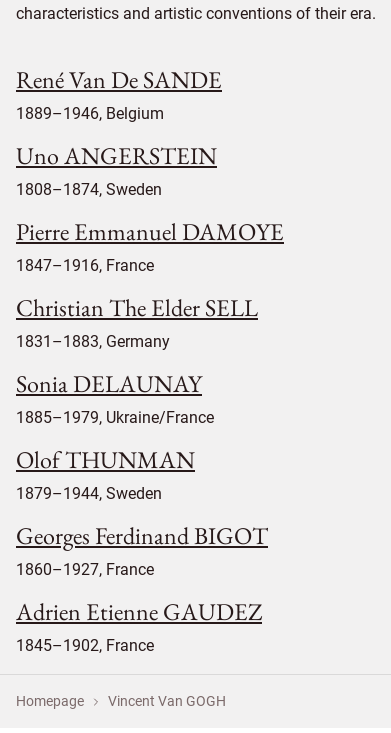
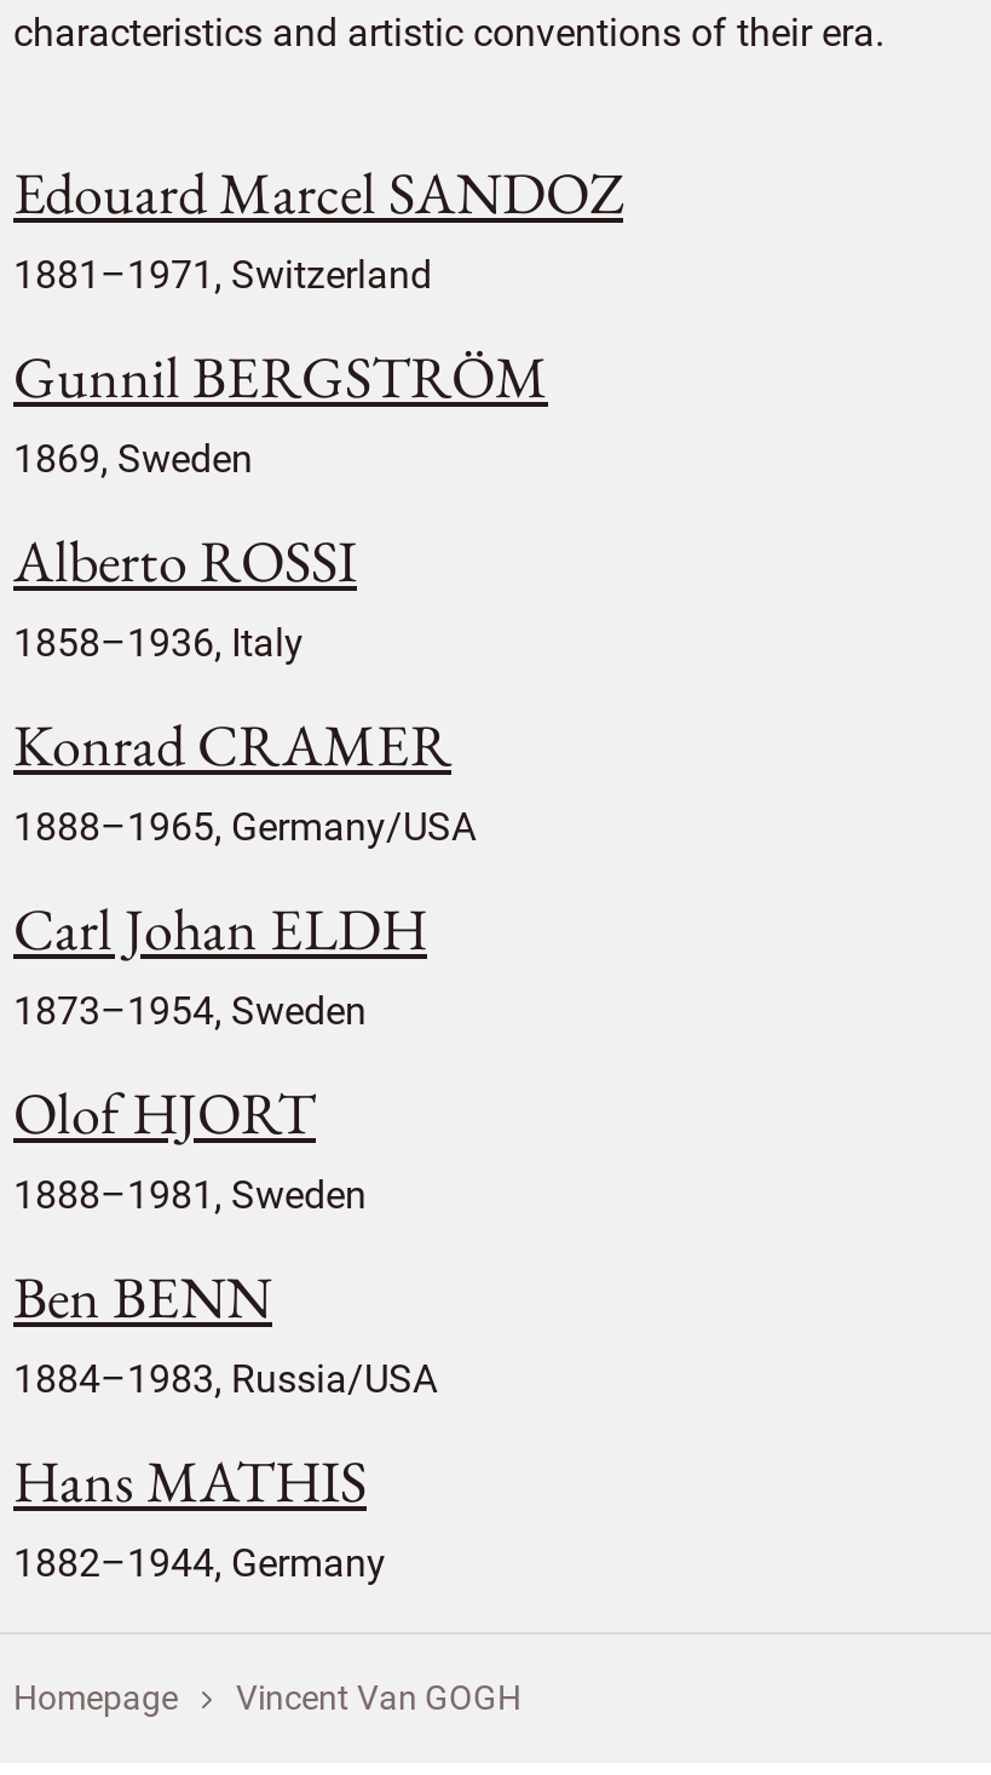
[16,64,222,123] René Van De SANDE | 1889–1946, Belgium -> [13,154,623,297] Edouard Marcel SANDOZ | 1881–1971, Switzerland
[16,140,217,199] Uno ANGERSTEIN | 1808–1874, Sweden -> [13,339,548,481] Gunnil BERGSTRÖM | 1869, Sweden
[16,216,284,275] Pierre Emmanuel DAMOYE | 1847–1916, France -> [13,523,357,665] Alberto ROSSI | 1858–1936, Italy
[16,292,258,351] Christian The Elder SELL | 1831–1883, Germany -> [13,707,476,849] Konrad CRAMER | 1888–1965, Germany/USA
[16,368,214,427] Sonia DELAUNAY | 1885–1979, Ukraine/France -> [13,891,427,1034] Carl Johan ELDH | 1873–1954, Sweden
[16,444,195,503] Olof THUNMAN | 1879–1944, Sweden -> [13,1075,367,1218] Olof HJORT | 1888–1981, Sweden
[16,520,268,579] Georges Ferdinand BIGOT | 1860–1927, France -> [13,1259,437,1402] Ben BENN | 1884–1983, Russia/USA
[16,596,262,655] Adrien Etienne GAUDEZ | 1845–1902, France -> [13,1443,386,1586] Hans MATHIS | 1882–1944, Germany

